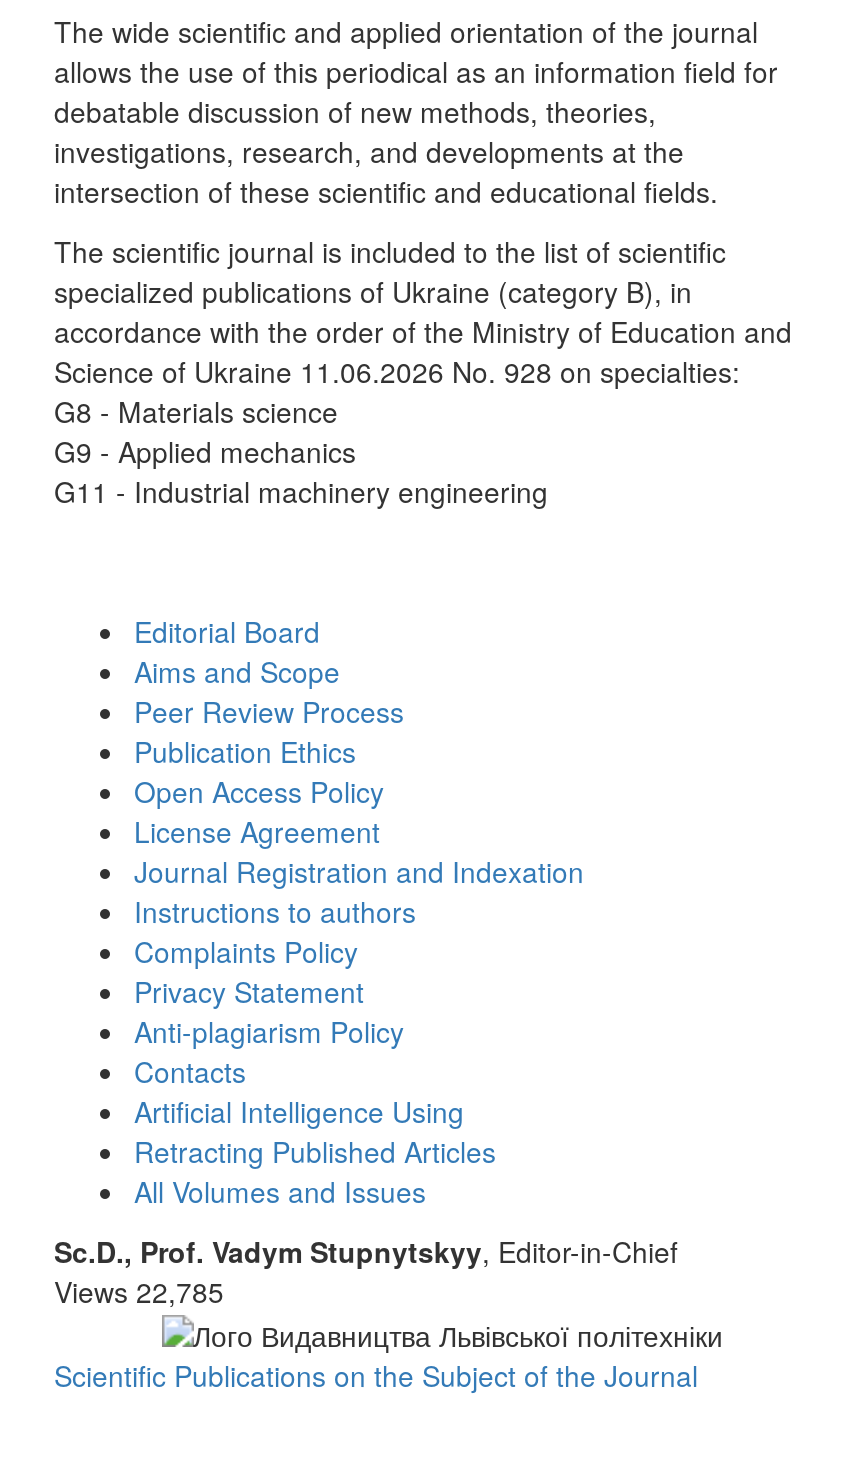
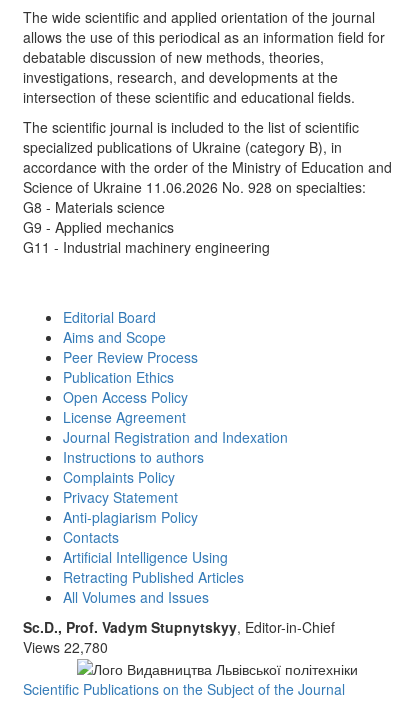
[54,1271,224,1311] Views 22,785 -> [23,637,108,657] Views 22,780

